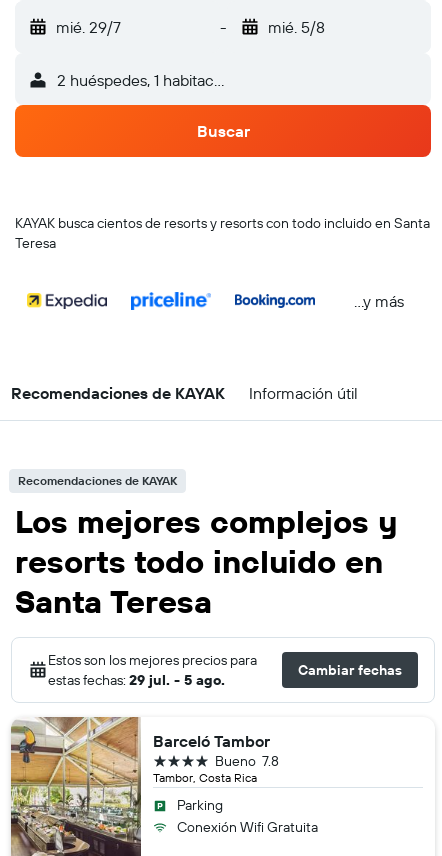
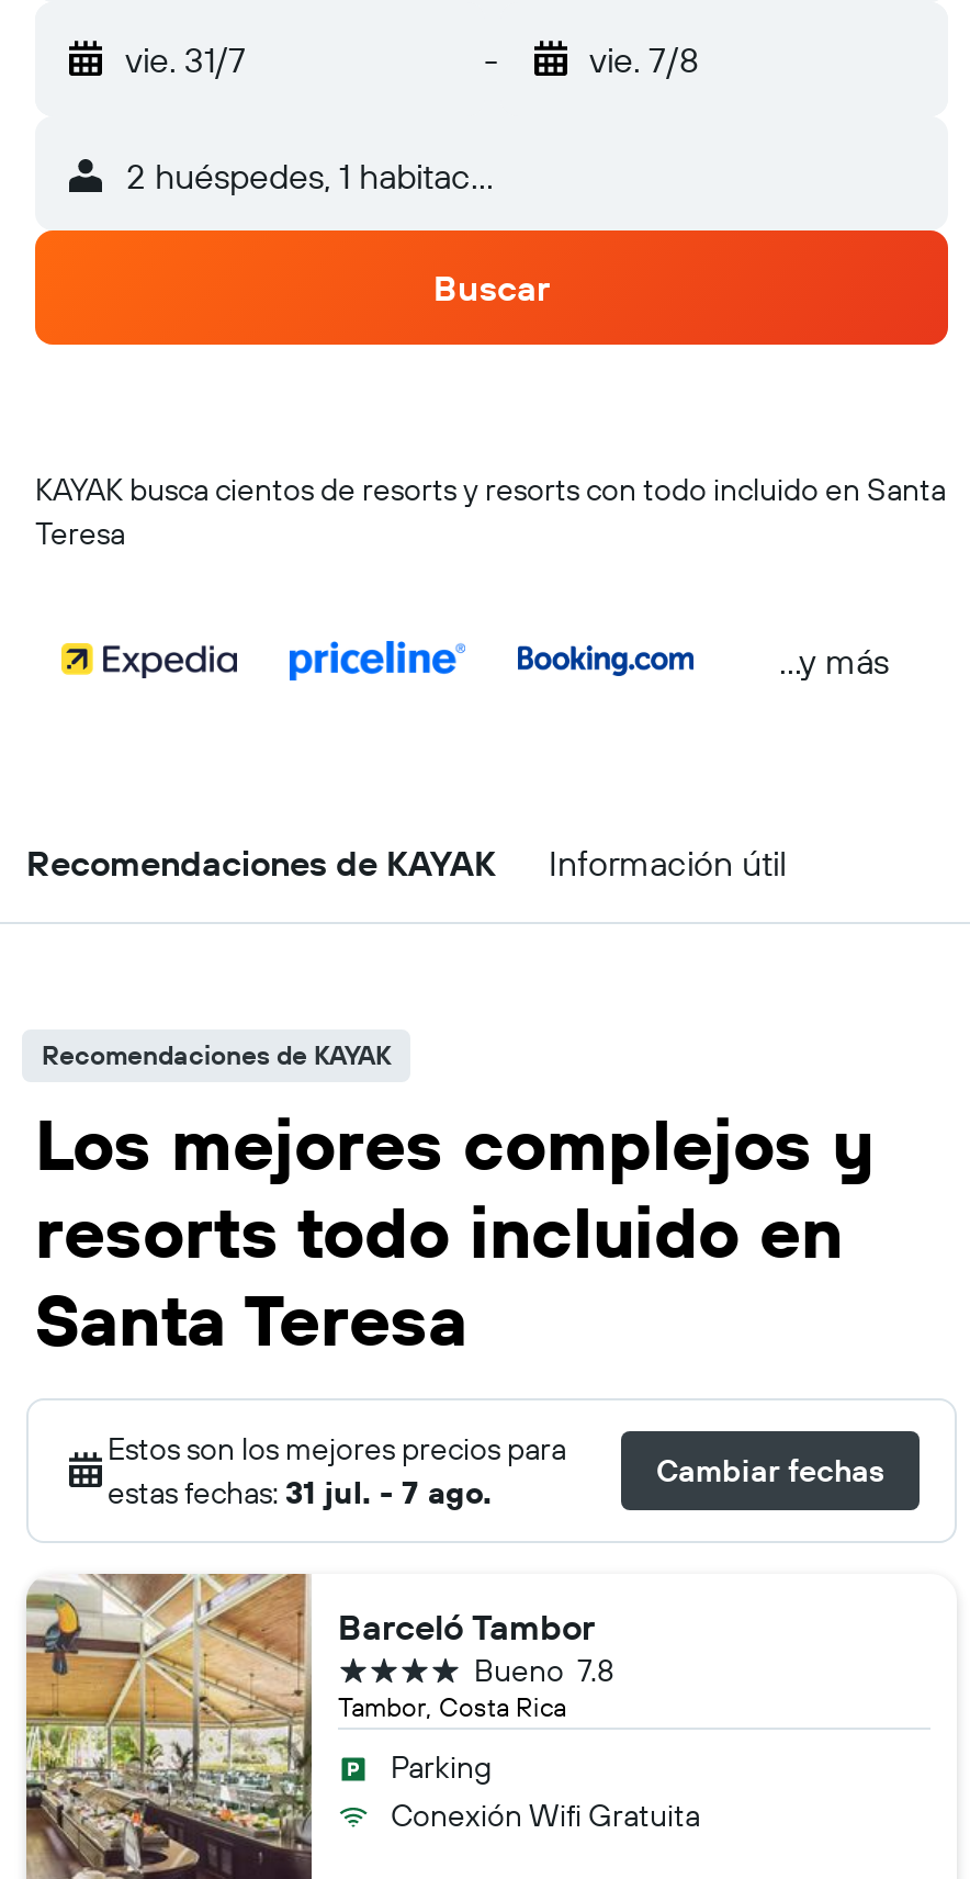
[56,17,121,37] mié. 29/7 -> [125,37,246,81] vie. 31/7
[267,17,324,37] mié. 5/8 -> [589,37,699,81] vie. 7/8
[48,671,225,689] estas fechas: 29 jul. - 5 ago. -> [108,1473,492,1512] estas fechas: 31 jul. - 7 ago.

